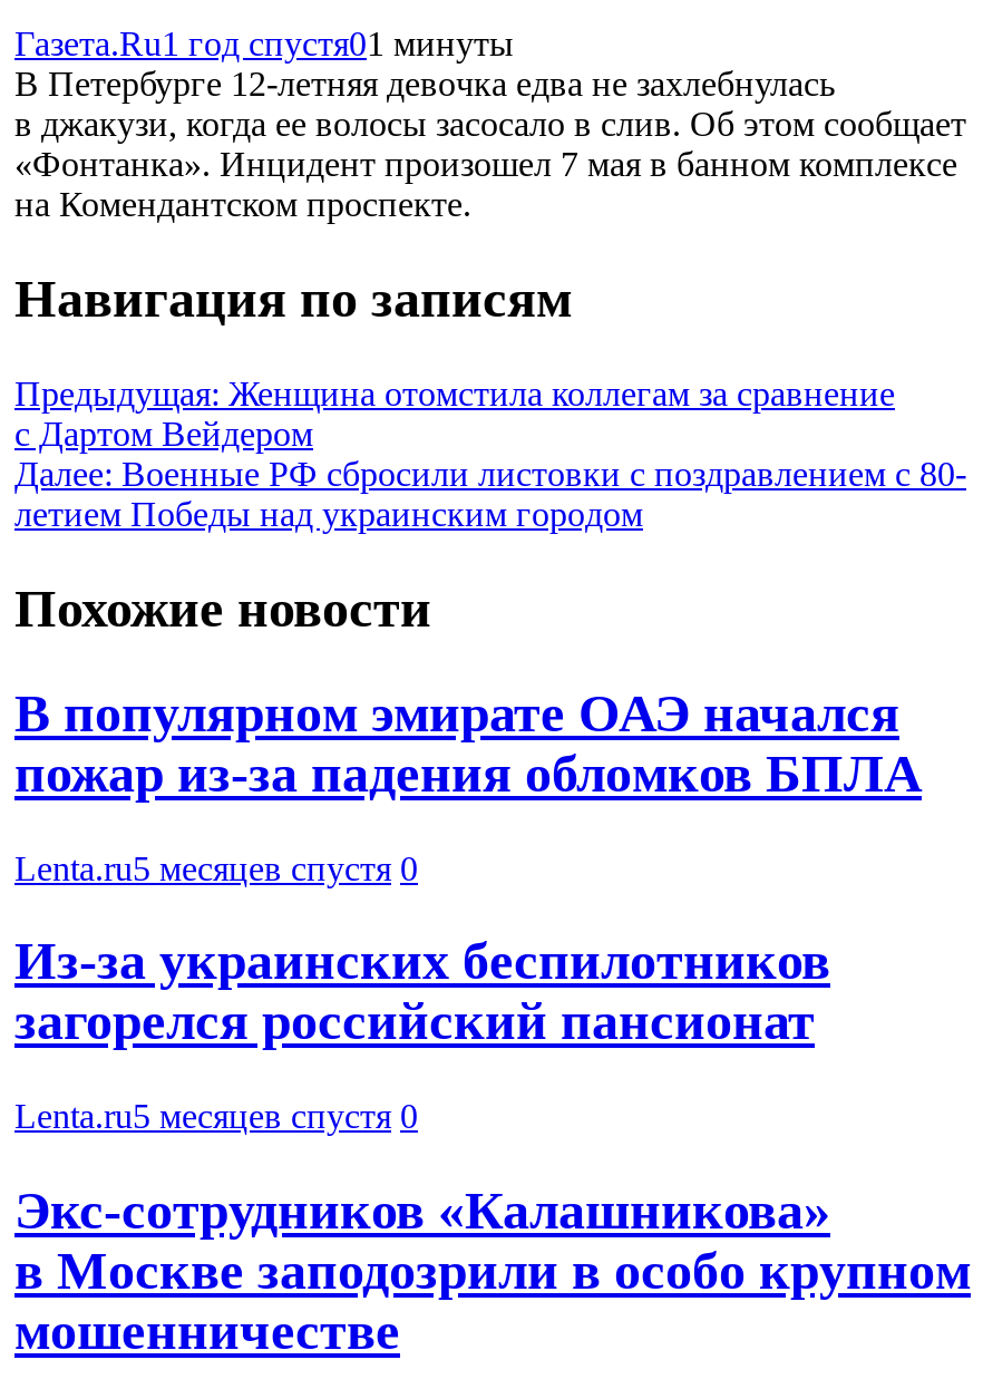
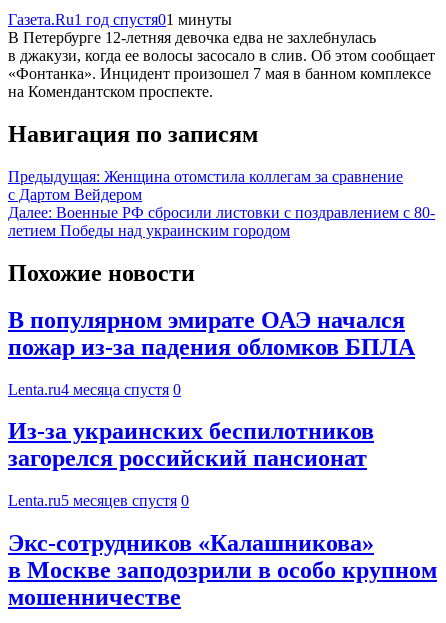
[14,848,418,886] Lenta.ru5 месяцев спустя 0 -> [8,380,181,397] Lenta.ru4 месяца спустя 0

